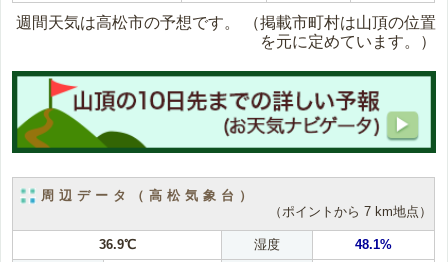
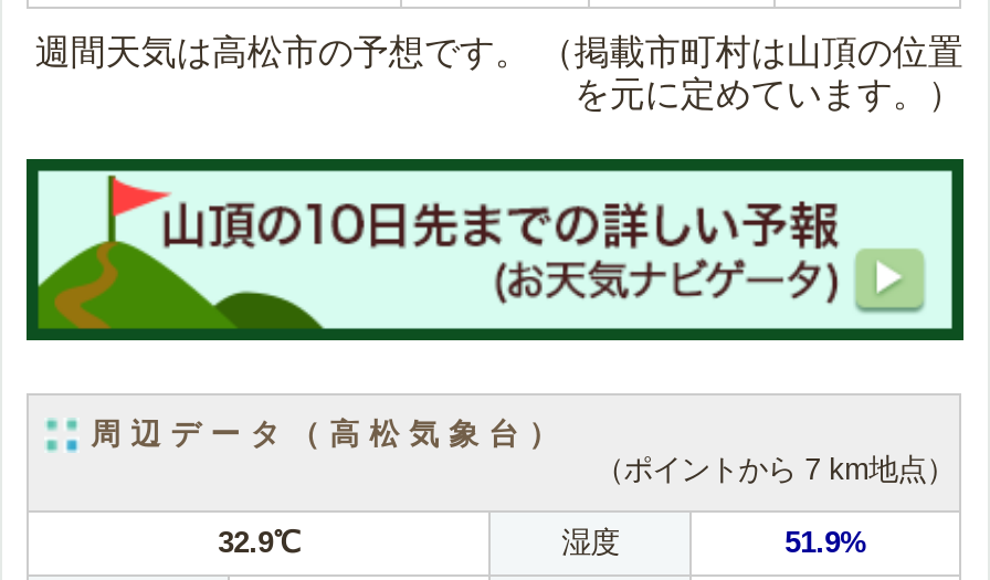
[99,237,136,252] 36.9℃ -> [218,525,300,558] 32.9℃
[355,237,392,252] 48.1% -> [785,525,867,558] 51.9%

